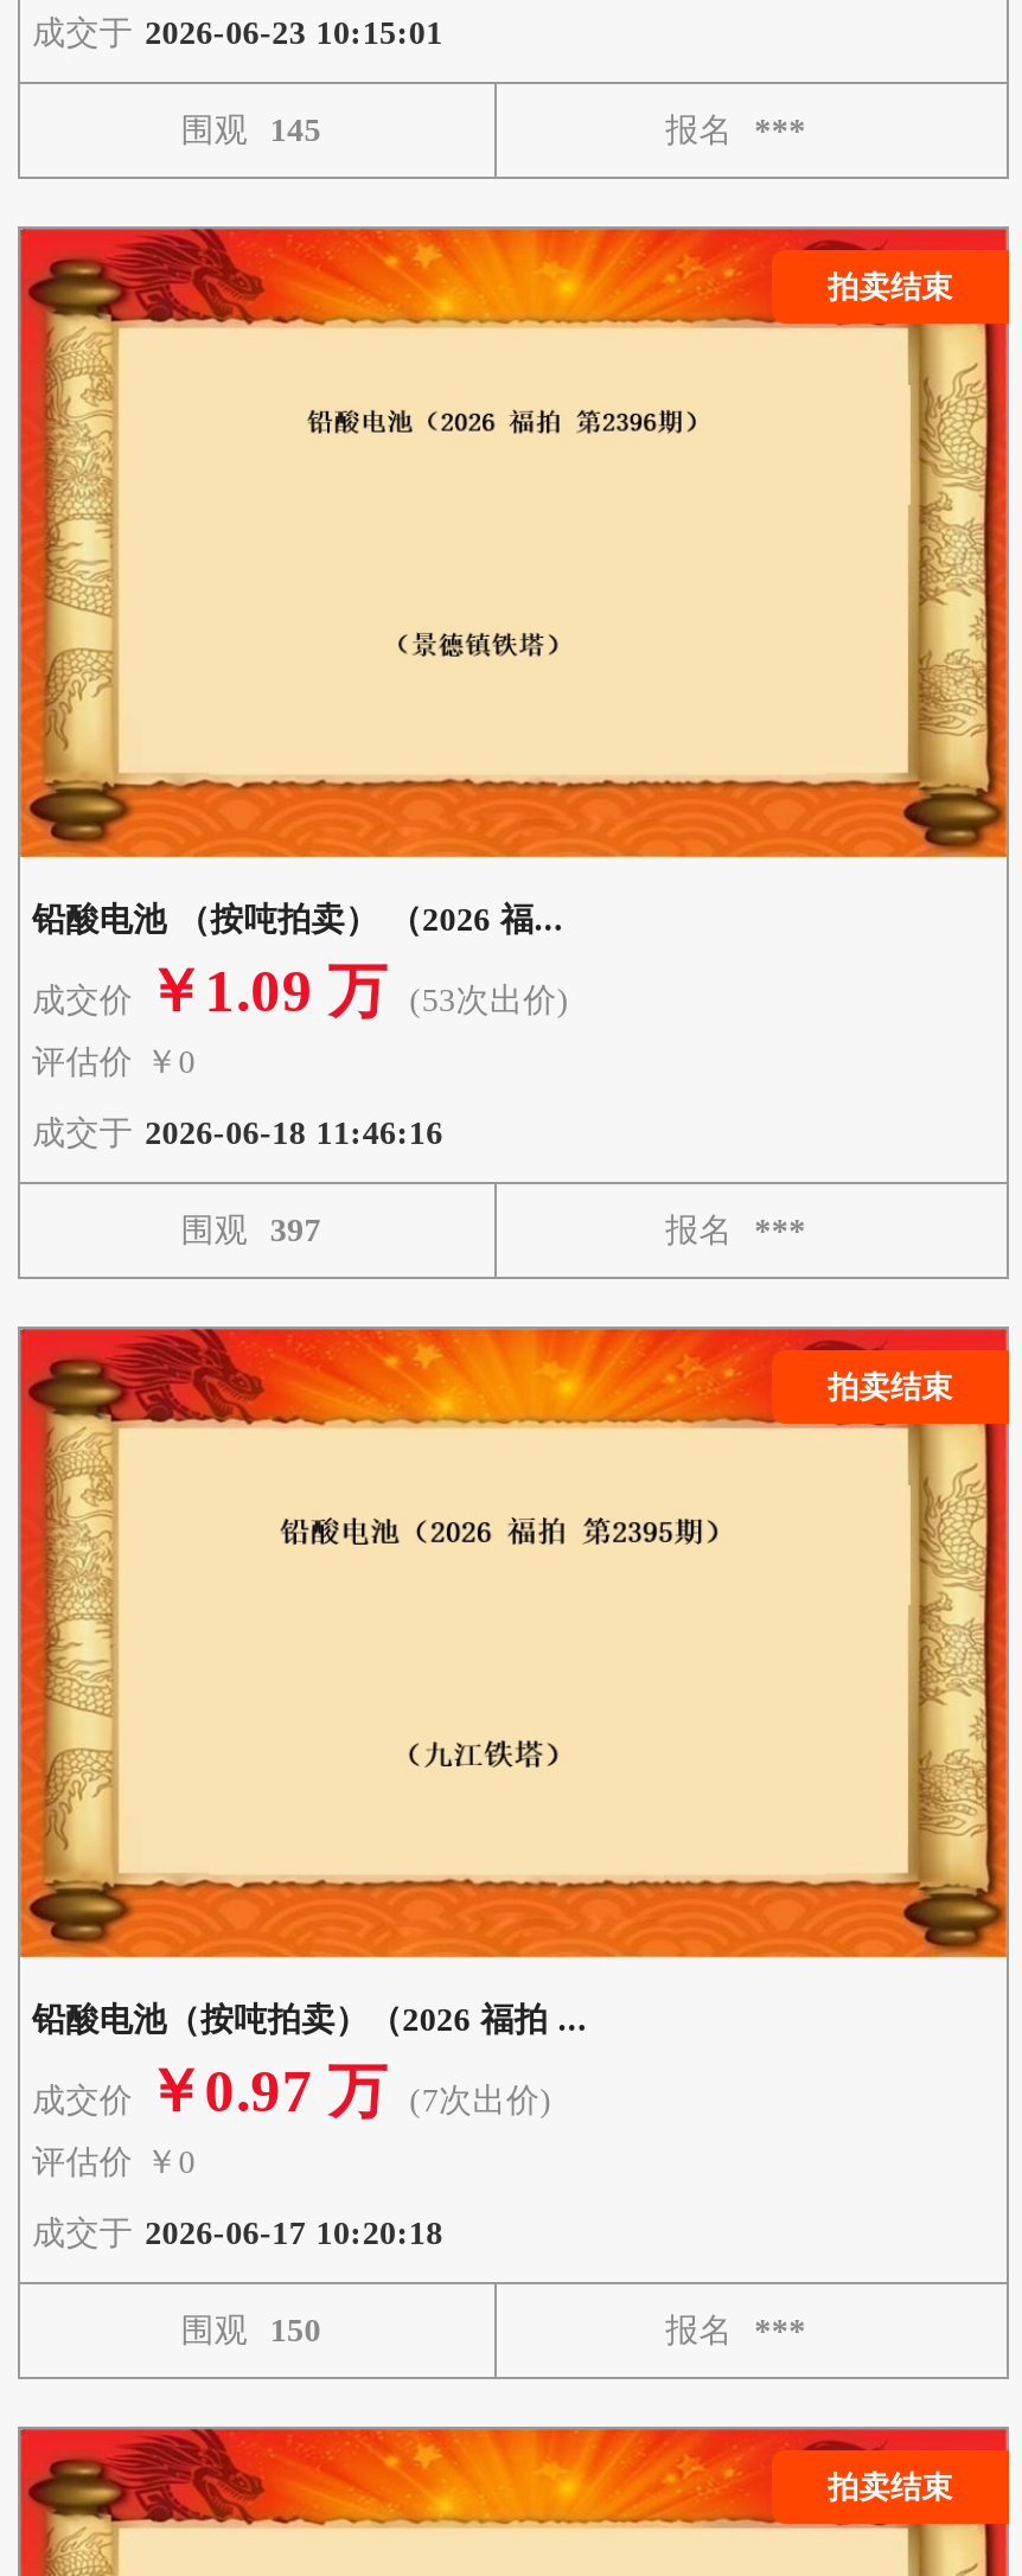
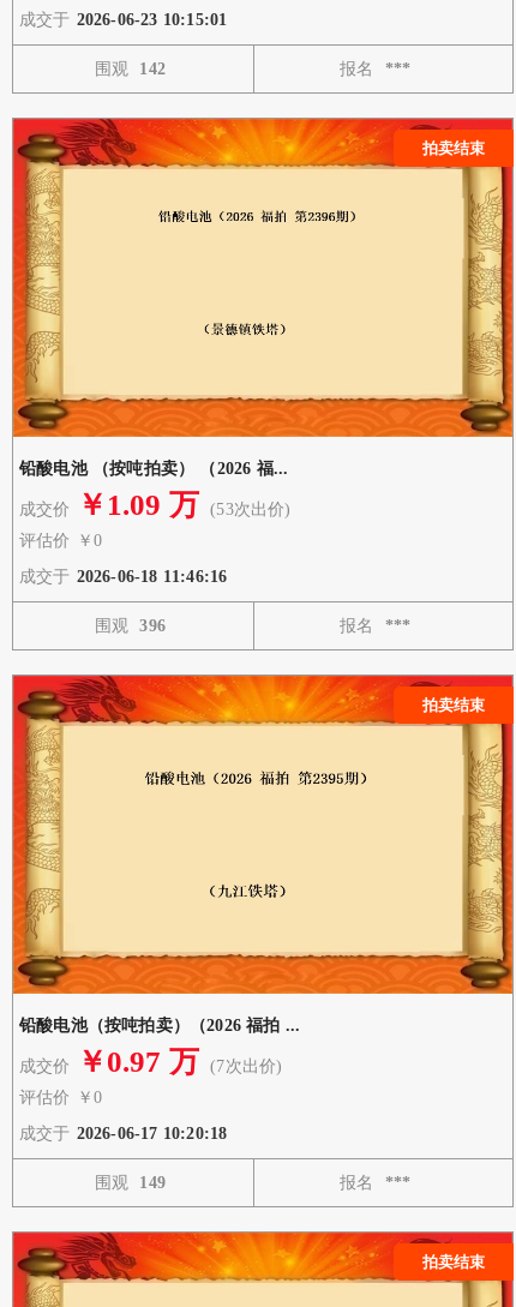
[181,112,321,148] 围观 145 -> [94,60,165,78] 围观 142
[181,1212,321,1248] 围观 397 -> [94,617,165,635] 围观 396
[181,2313,321,2349] 围观 150 -> [94,1174,165,1192] 围观 149

